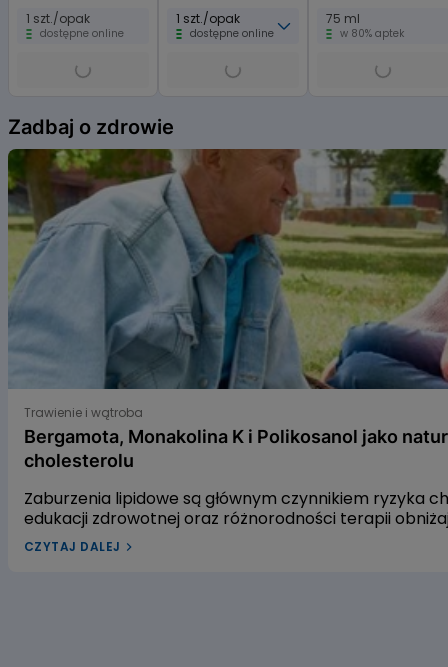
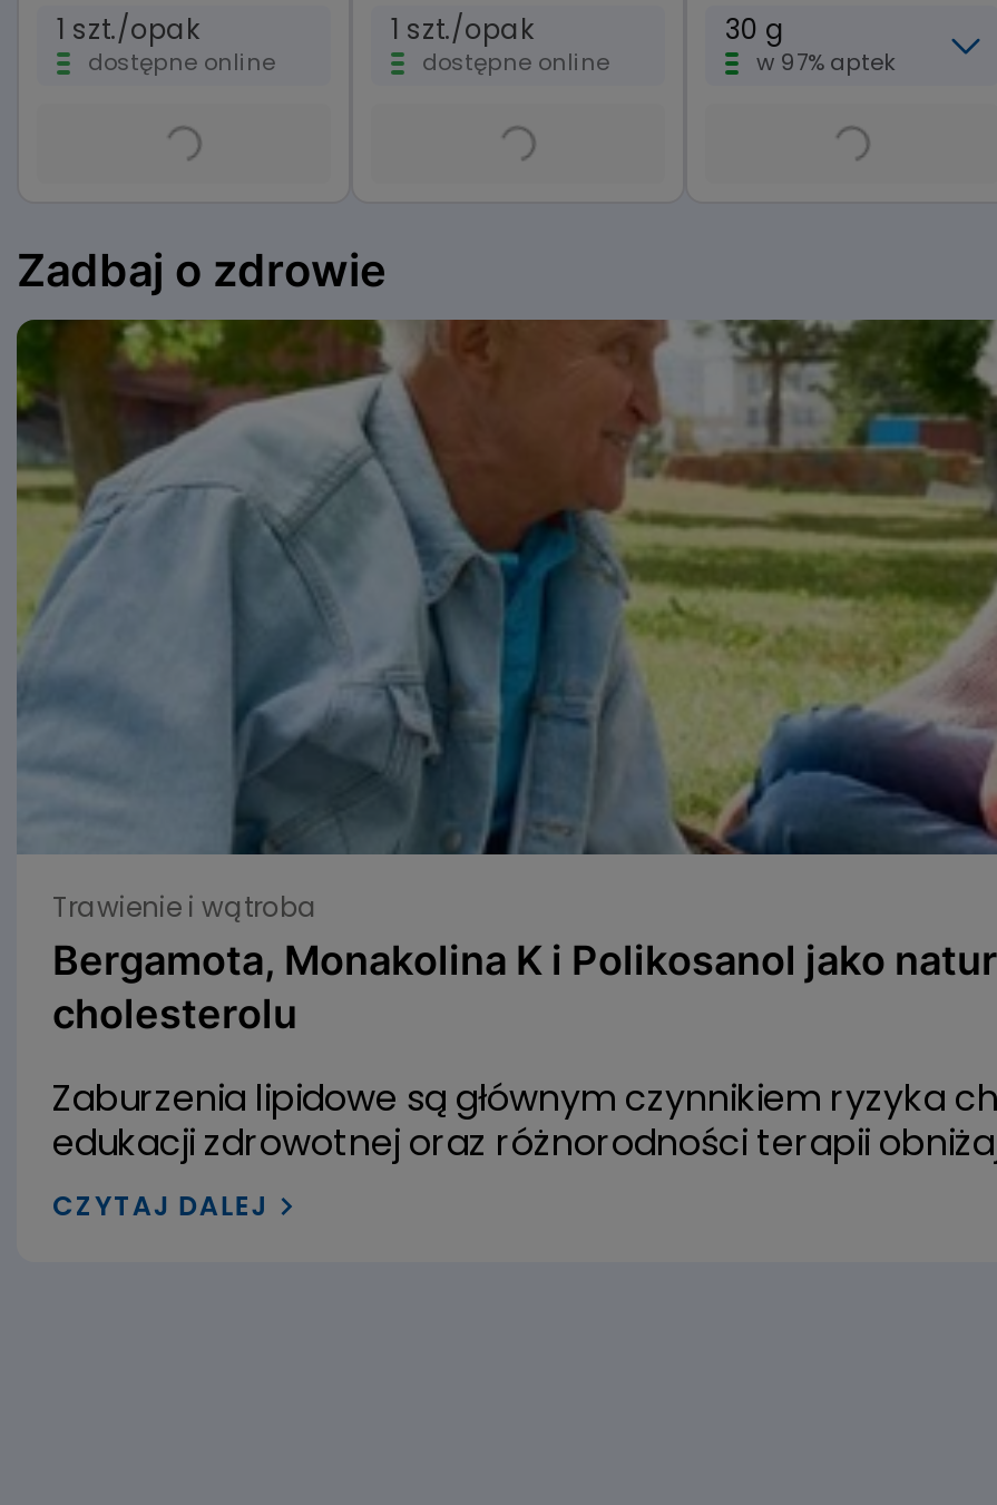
[326,10,404,41] 75 ml | w 80% aptek -> [725,10,895,79] 30 g | w 97% aptek

